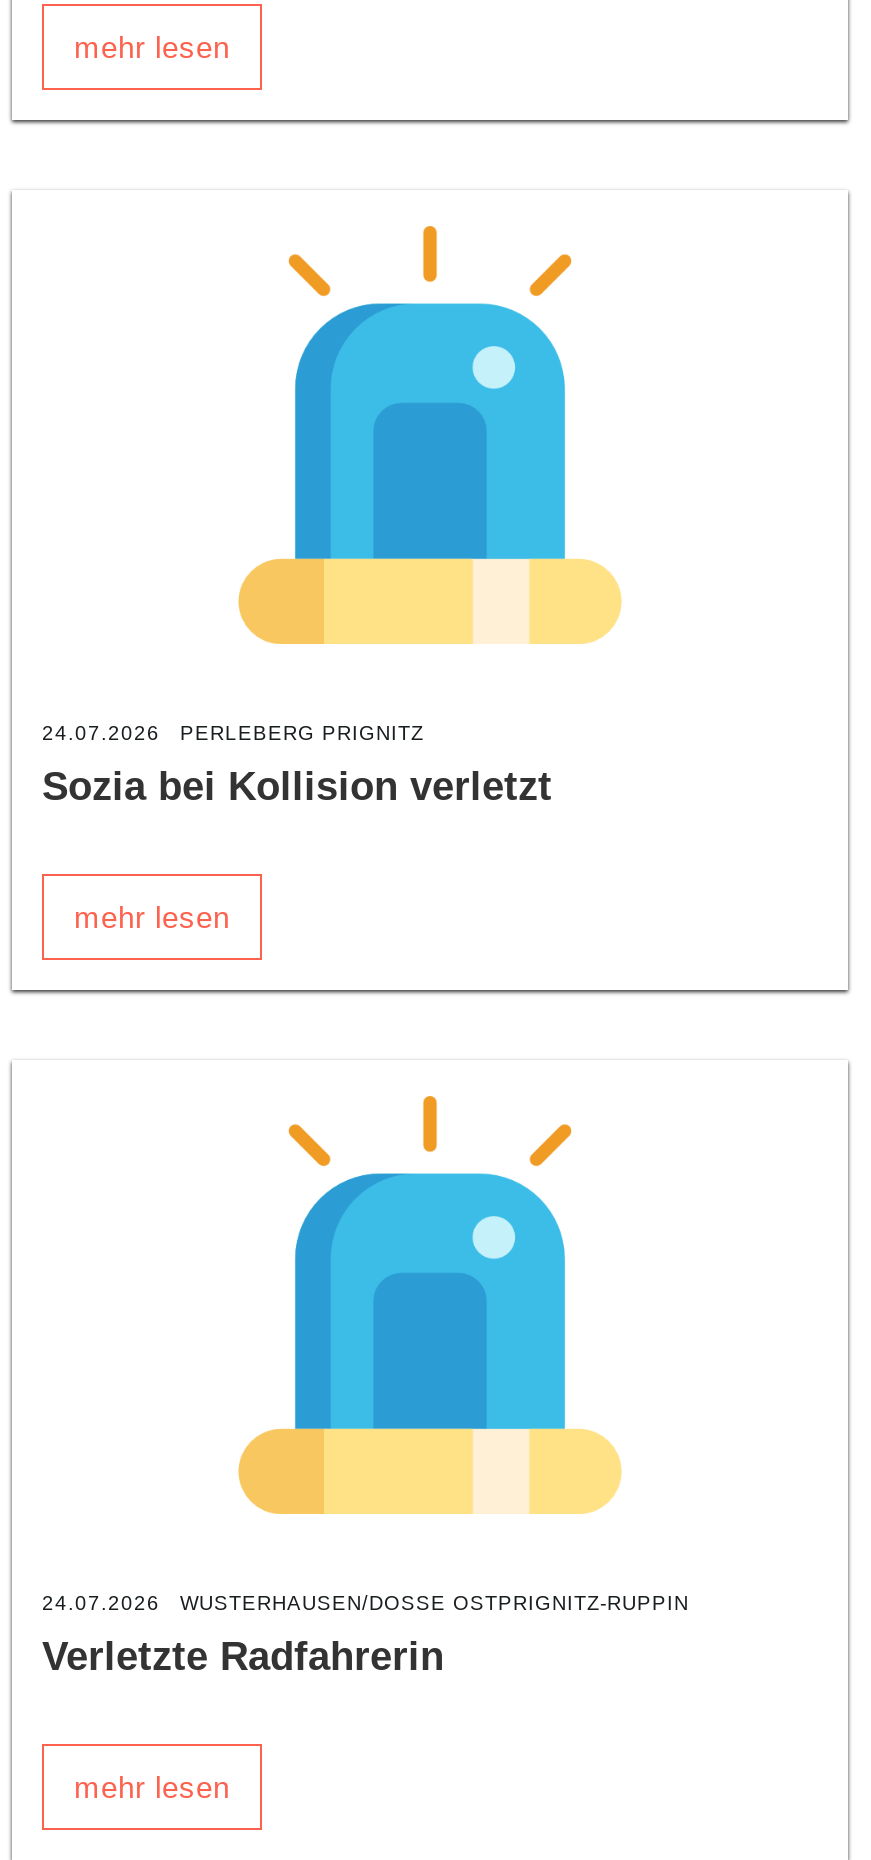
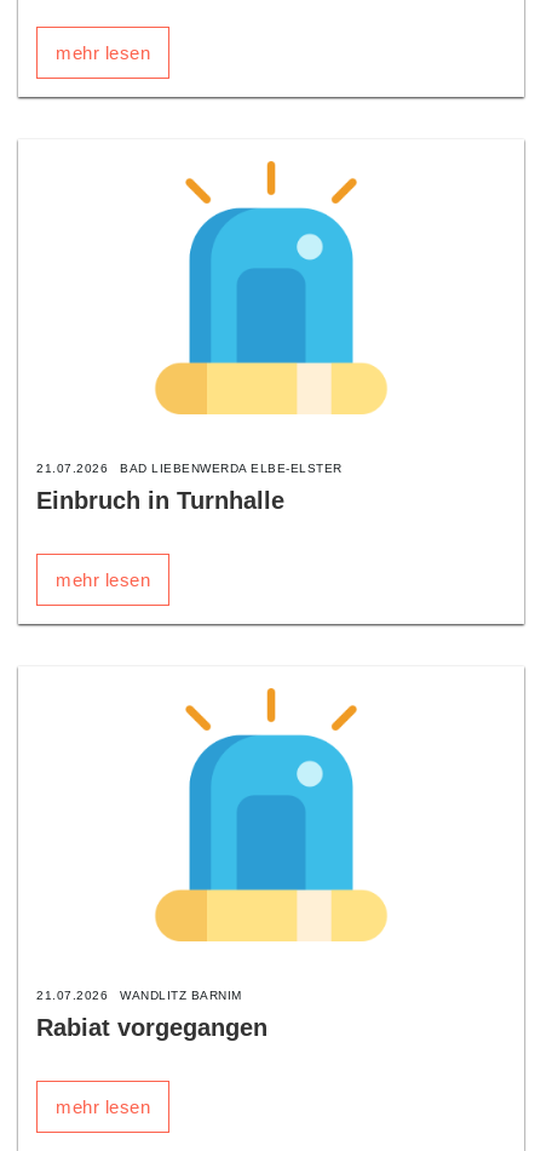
[42,722,424,744] 24.07.2026 | PERLEBERG PRIGNITZ -> [36,462,342,475] 21.07.2026 | BAD LIEBENWERDA ELBE-ELSTER
[42,764,552,808] Sozia bei Kollision verletzt -> [36,487,284,514] Einbruch in Turnhalle
[42,1592,689,1614] 24.07.2026 | WUSTERHAUSEN/DOSSE OSTPRIGNITZ-RUPPIN -> [36,989,241,1002] 21.07.2026 | WANDLITZ BARNIM
[42,1634,444,1678] Verletzte Radfahrerin -> [36,1014,267,1041] Rabiat vorgegangen

